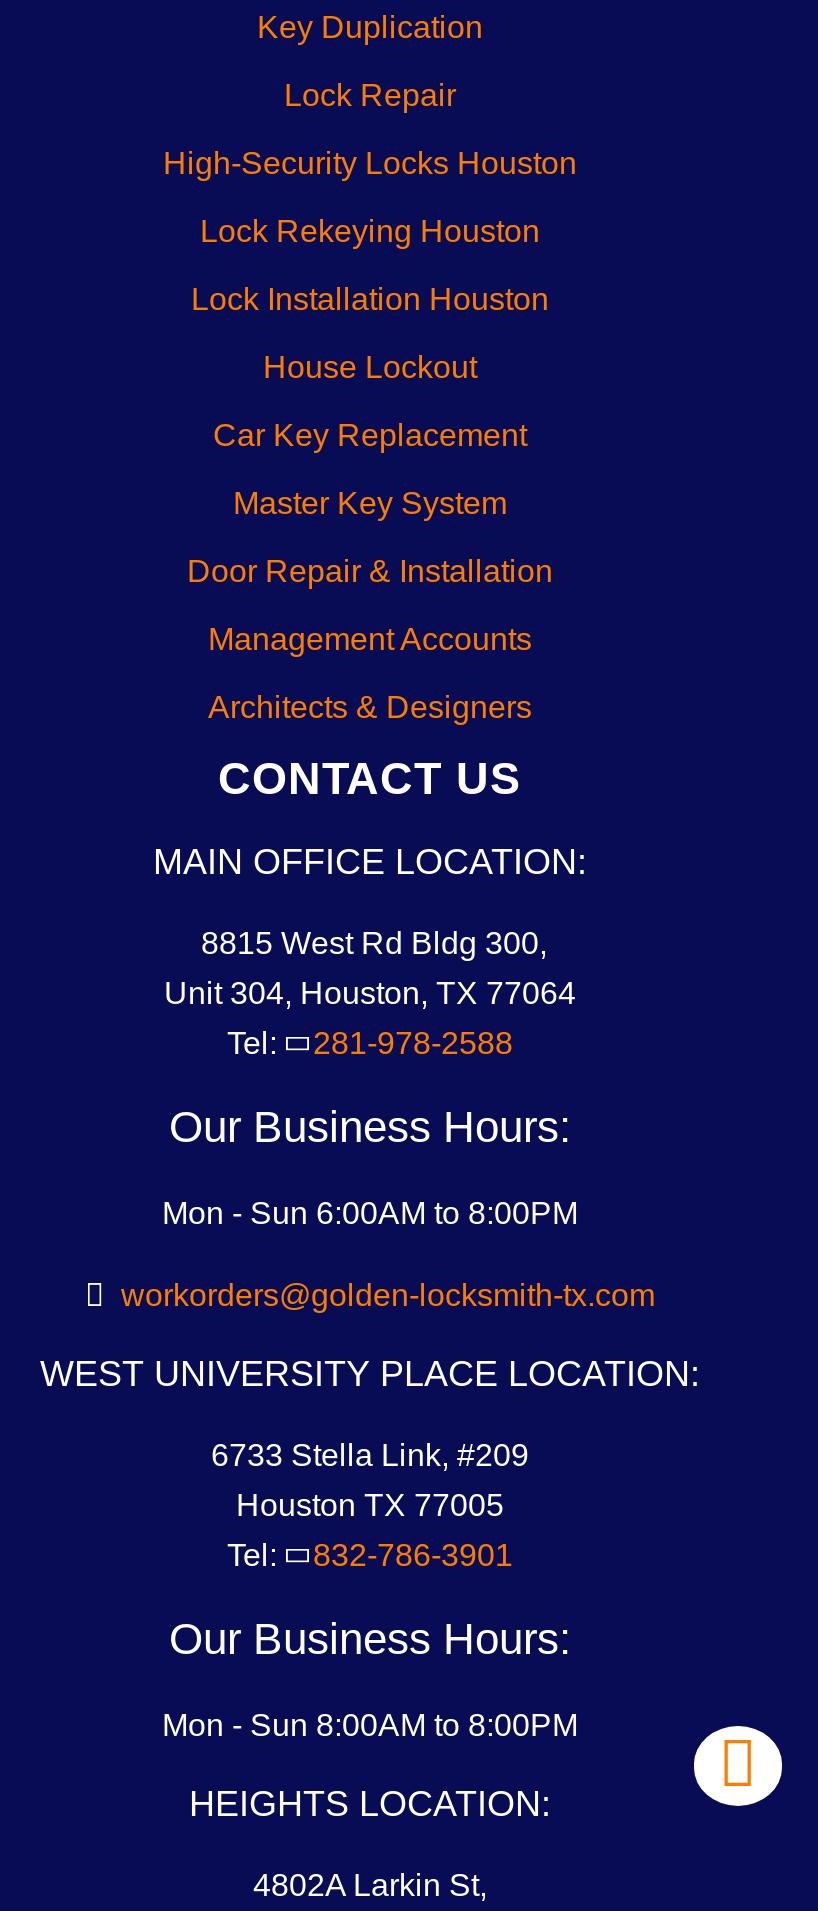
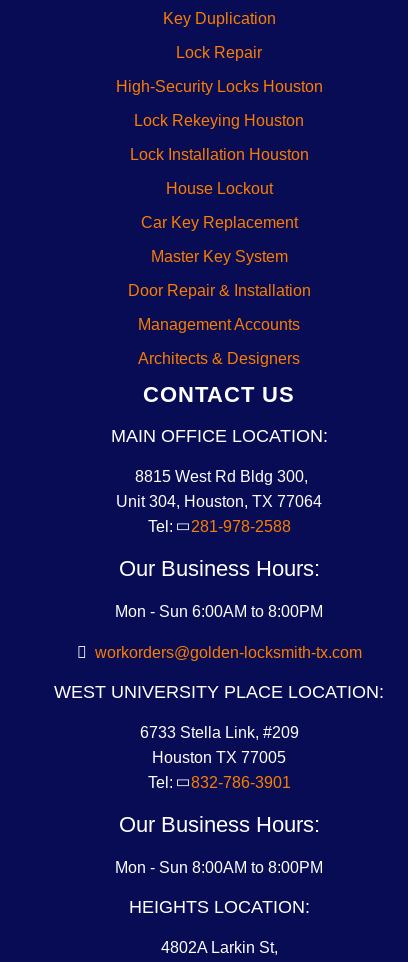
[692,1724,784,1808] [image] -> none

